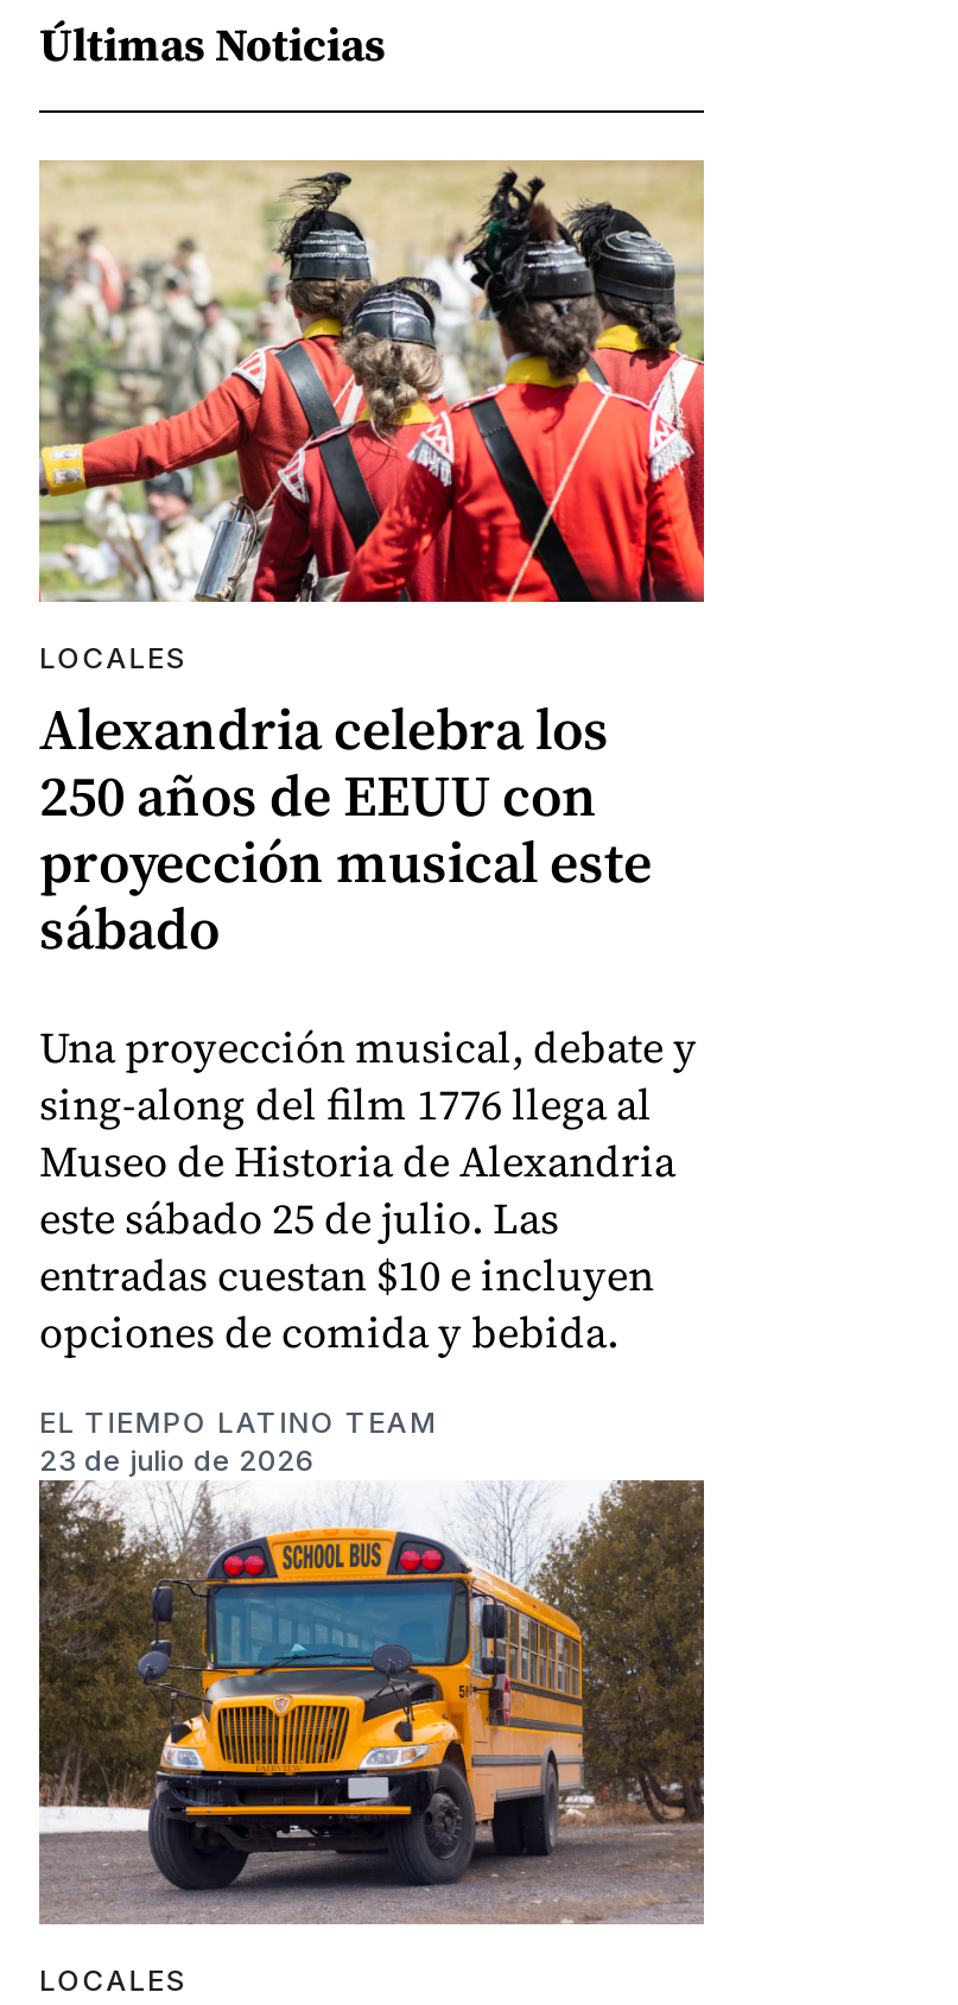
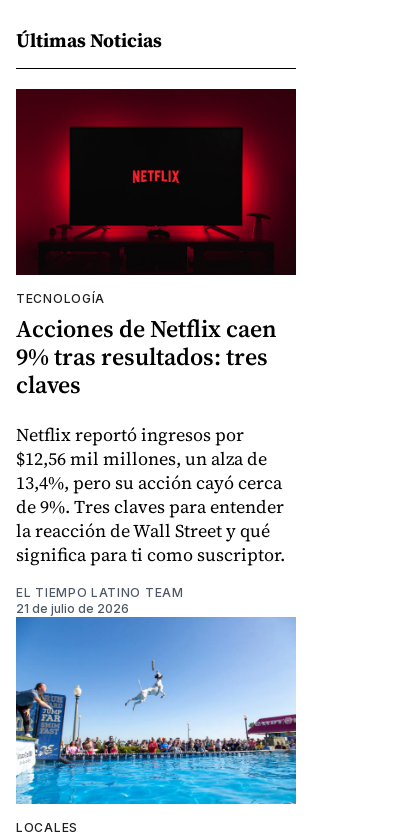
[37,160,706,968] [image] | LOCALES | Alexandria celebra los | 250 años de EEUU con | proyección musical este | sábado -> [15,88,297,401] [image] | TECNOLOGÍA | Acciones de Netflix caen | 9% tras resultados: tres | claves
[39,1018,697,1362] Una proyección musical, debate y | sing-along del film 1776 llega al | Museo de Historia de Alexandria | este sábado 25 de julio. Las | entradas cuestan $10 e incluyen | opciones de comida y bebida. -> [16,422,285,567] Netflix reportó ingresos por | $12,56 mil millones, un alza de | 13,4%, pero su acción cayó cerca | de 9%. Tres claves para entender | la reacción de Wall Street y qué | significa para ti como suscriptor.
[37,1443,706,1927] [image] | 23 de julio de 2026 -> [15,601,297,805] [image] | 21 de julio de 2026

